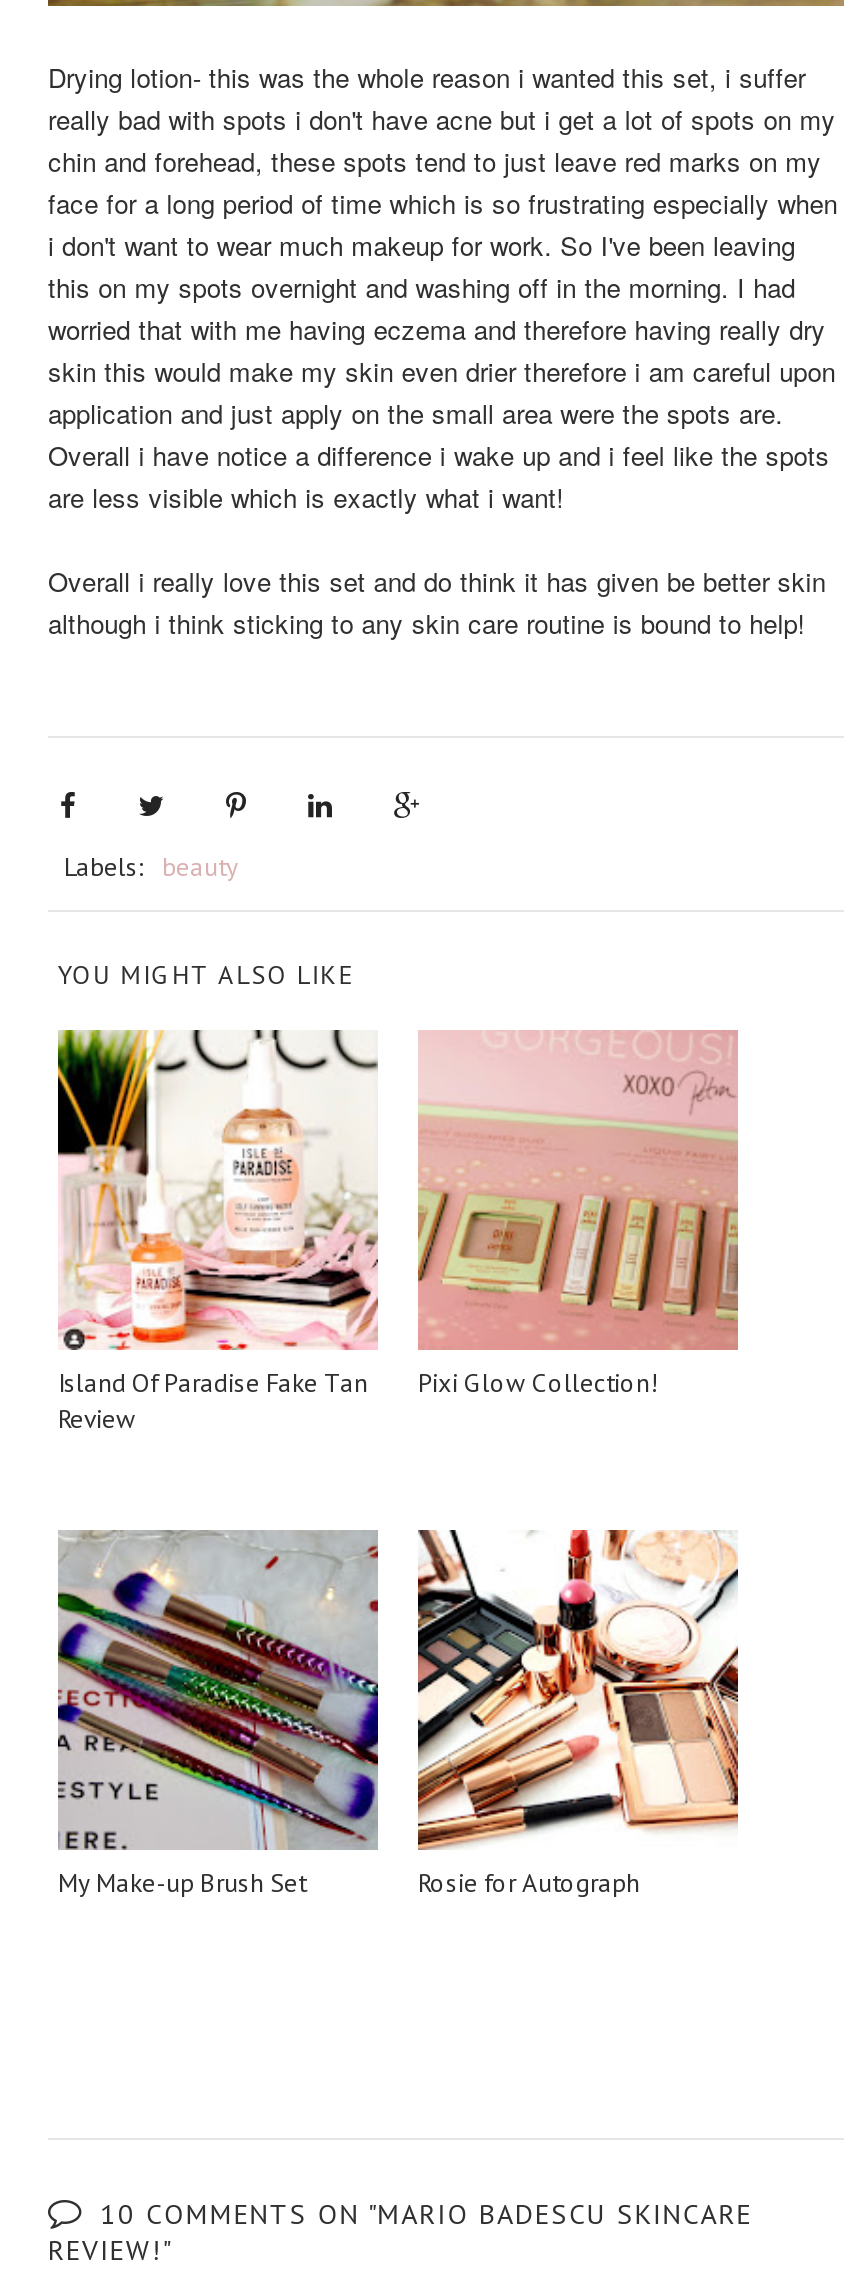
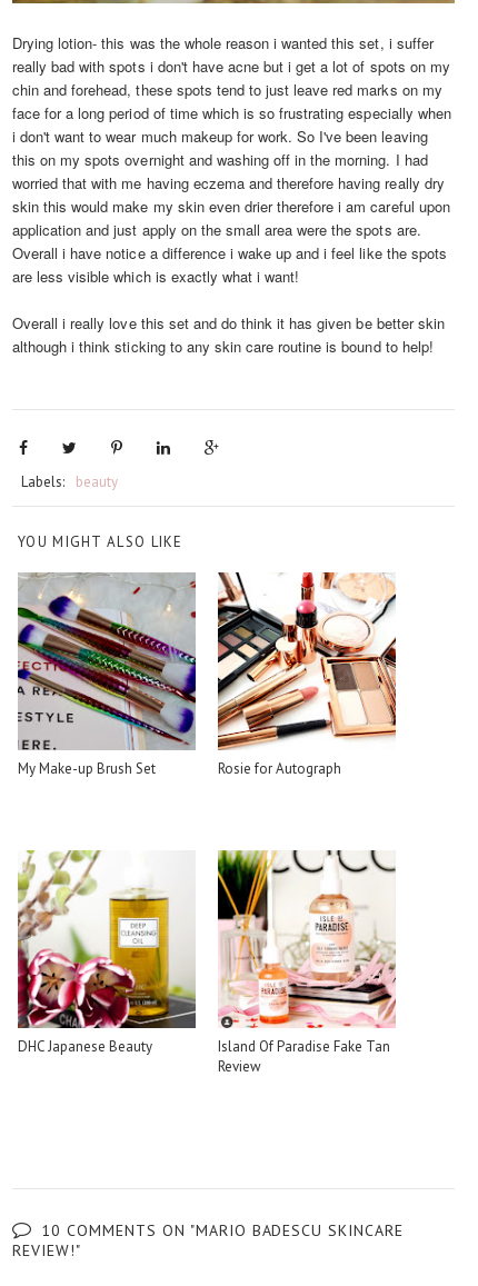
moved [56,1030,378,1437] -> [217,849,396,1076]: [image] | Island Of Paradise Fake Tan | Review
[416,1030,740,1401] [image] | Pixi Glow Collection! -> none
moved [54,1528,640,1901] -> [16,571,341,778]: [image] | My Make-up Brush Set | Rosie for Autograph
none -> [17,850,196,1056] [image] | DHC Japanese Beauty

